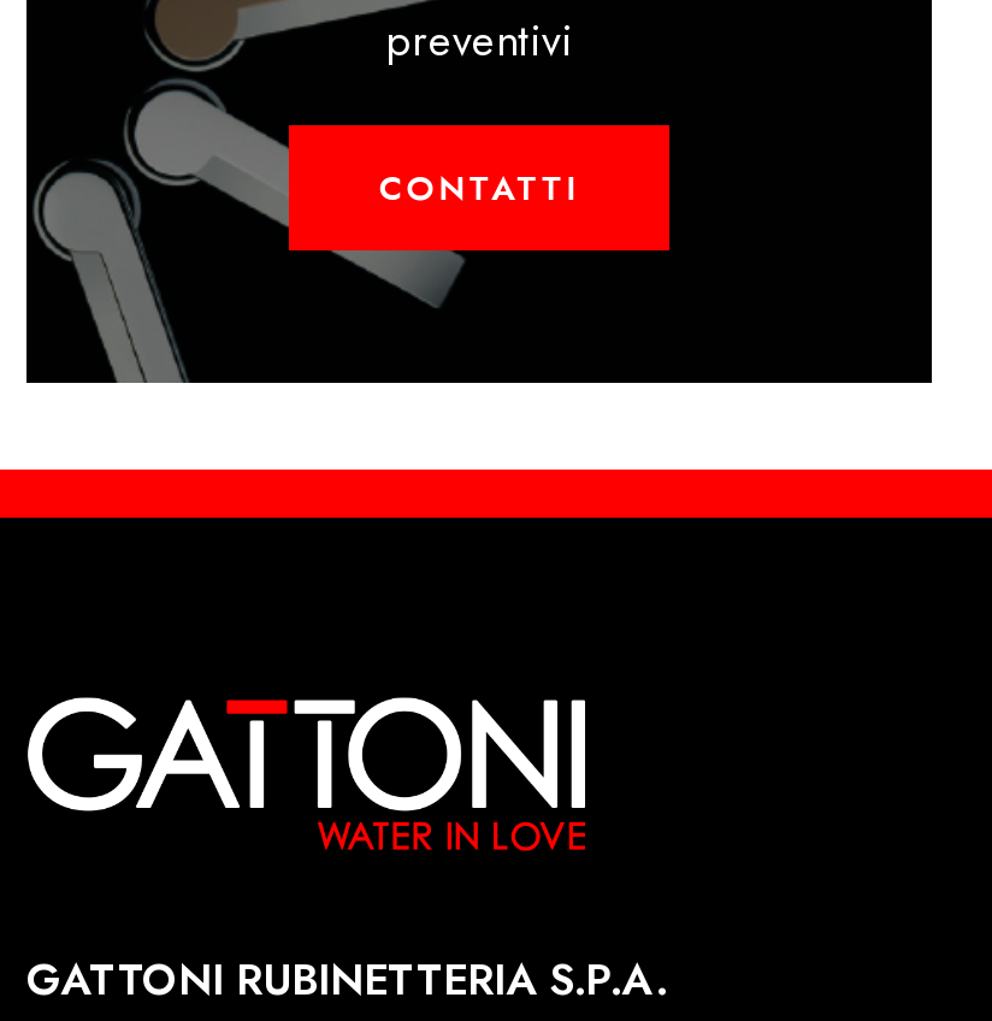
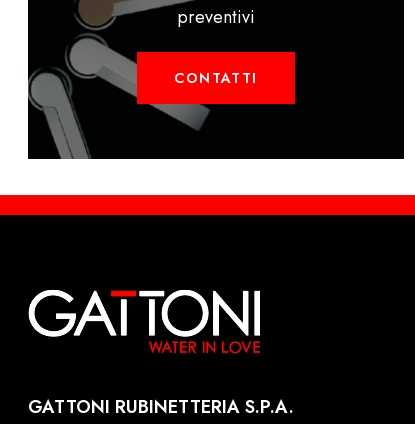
[26,108,289,383] [image] -> [28,46,93,159] [image]

